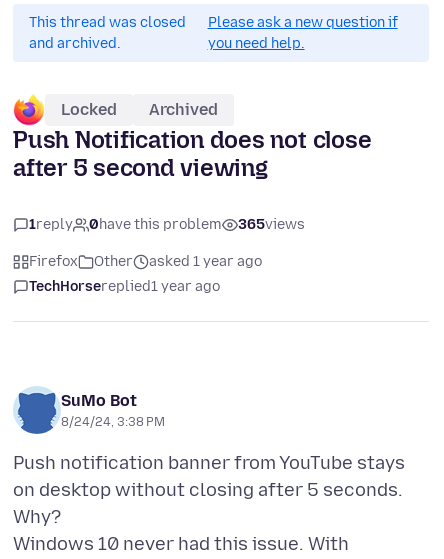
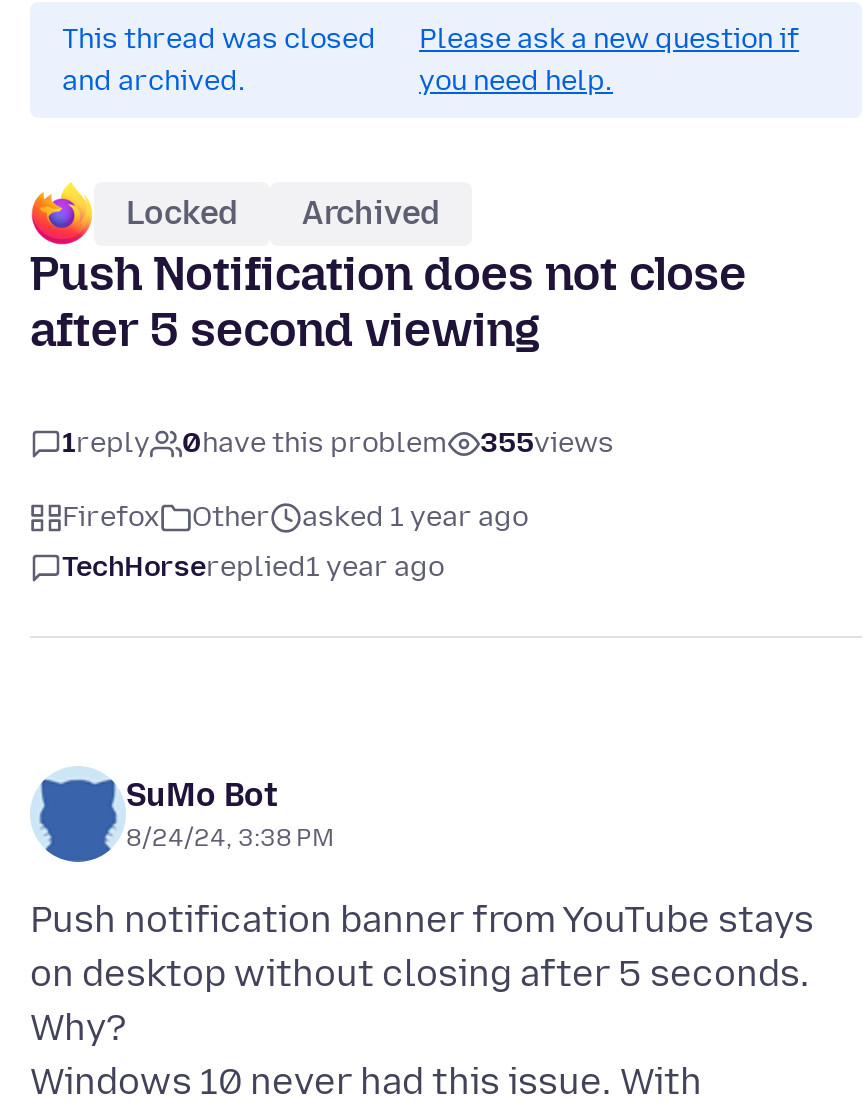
[238,216,305,233] 365views -> [480,426,614,460] 355views

